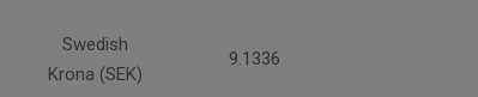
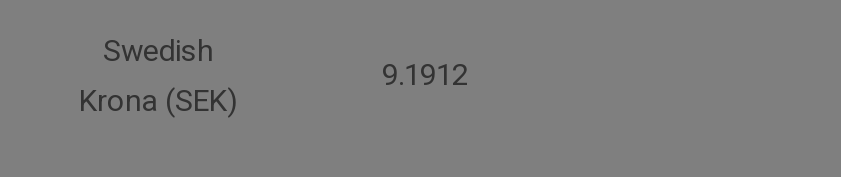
[229,48,280,70] 9.1336 -> [382,57,468,93] 9.1912

